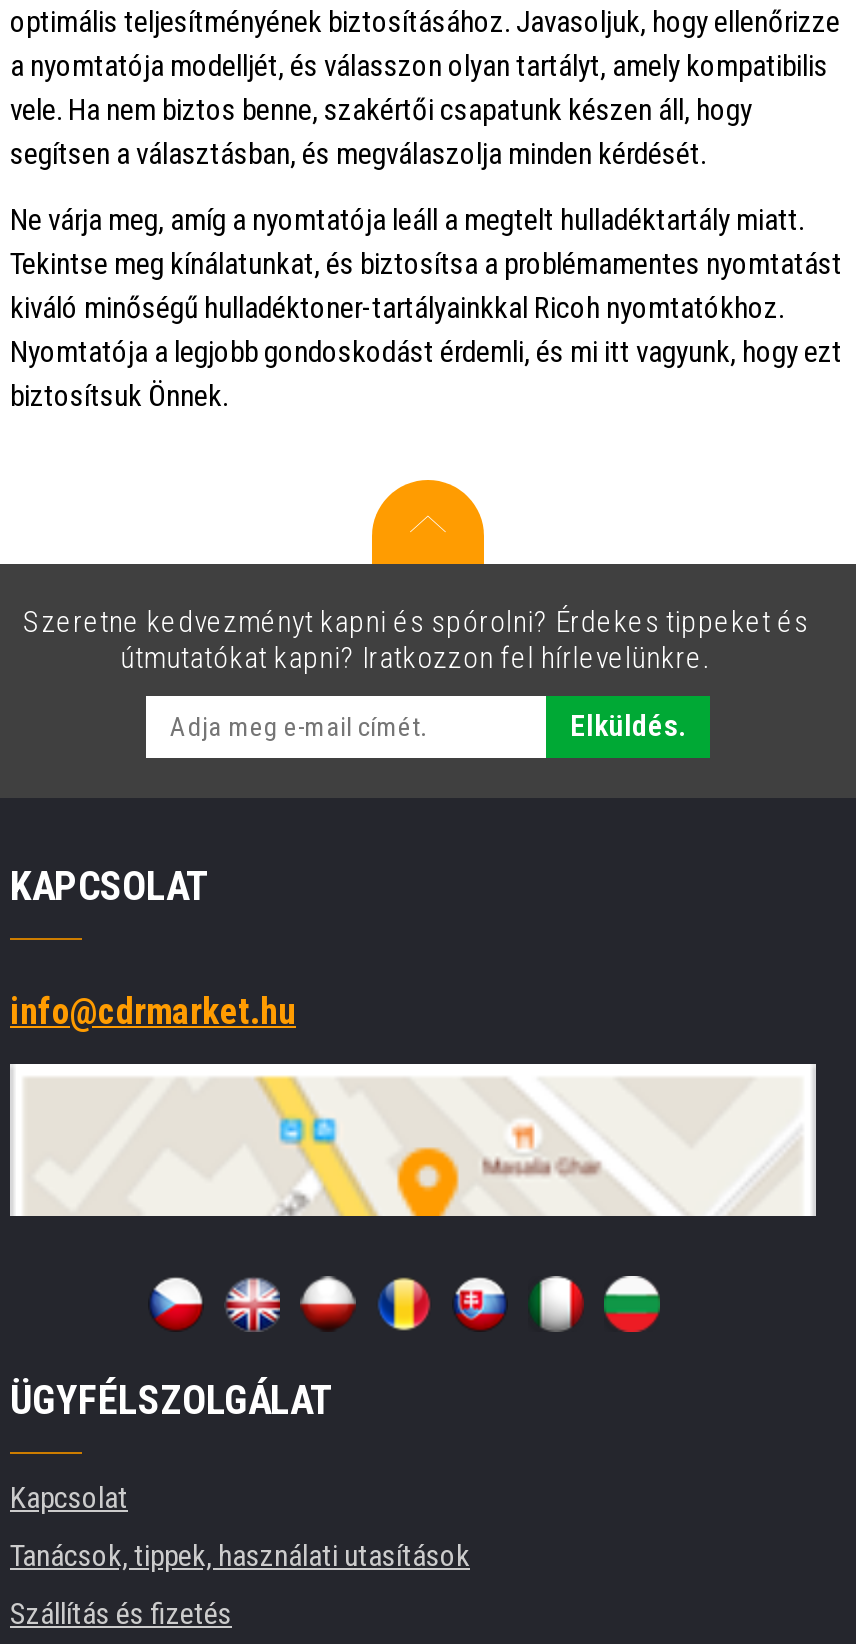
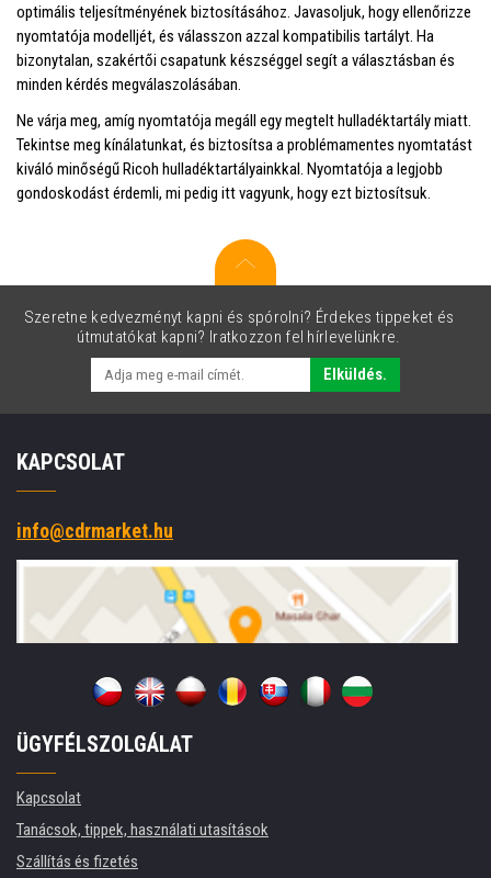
[10,48,828,172] a nyomtatója modelljét, és válasszon olyan tartályt, amely kompatibilis | vele. Ha nem biztos benne, szakértői csapatunk készen áll, hogy | segítsen a választásban, és megválaszolja minden kérdését. -> [16,26,455,94] nyomtatója modelljét, és válasszon azzal kompatibilis tartályt. Ha | bizonytalan, szakértői csapatunk készséggel segít a választásban és | minden kérdés megválaszolásában.
[10,202,804,238] Ne várja meg, amíg a nyomtatója leáll a megtelt hulladéktartály miatt. -> [16,111,471,130] Ne várja meg, amíg nyomtatója megáll egy megtelt hulladéktartály miatt.
[10,290,842,414] kiváló minőségű hulladéktoner-tartályainkkal Ricoh nyomtatókhoz. | Nyomtatója a legjobb gondoskodást érdemli, és mi itt vagyunk, hogy ezt | biztosítsuk Önnek. -> [16,159,443,203] kiváló minőségű Ricoh hulladéktartályainkkal. Nyomtatója a legjobb | gondoskodást érdemli, mi pedig itt vagyunk, hogy ezt biztosítsuk.

